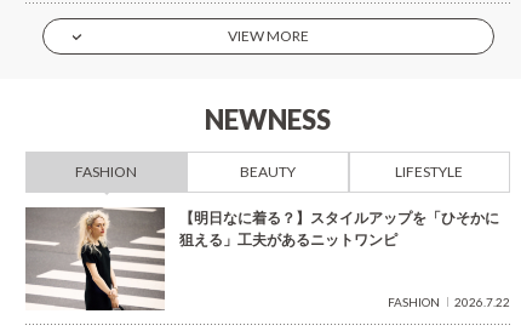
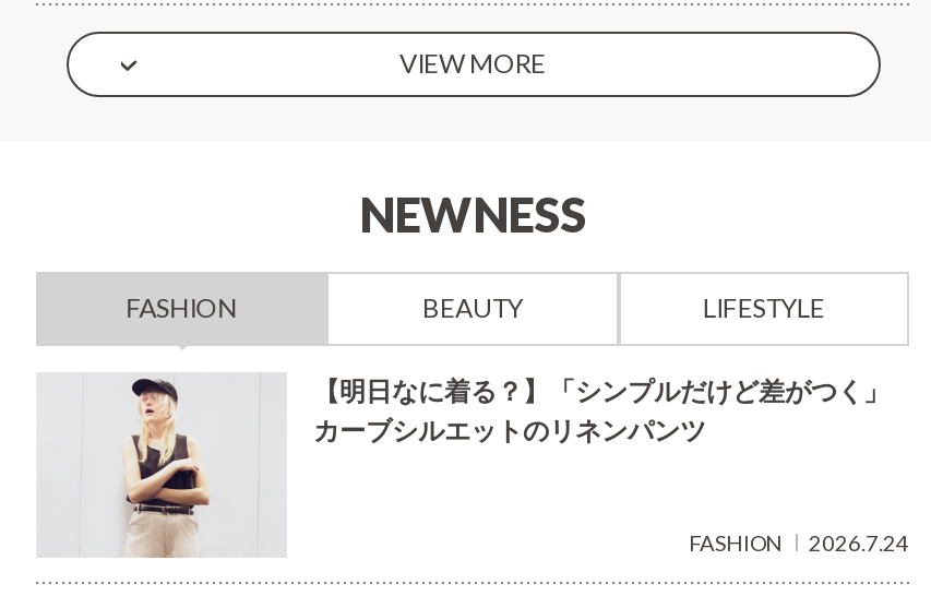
[25,206,499,312] [image] | 【明日なに着る？】スタイルアップを「ひそかに -> [36,372,890,560] [image] | 【明日なに着る？】「シンプルだけど差がつく」
[179,231,397,248] 狙える」工夫があるニットワンピ -> [313,415,706,446] カーブシルエットのリネンパンツ
[388,295,510,309] FASHION 2026.7.22 -> [689,529,909,556] FASHION 2026.7.24

